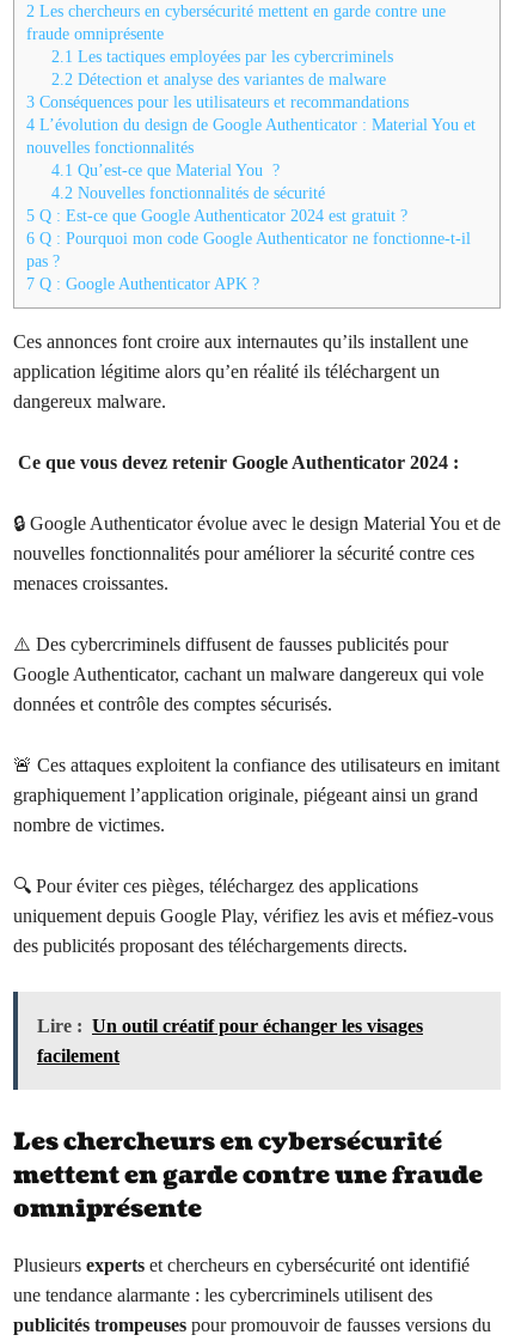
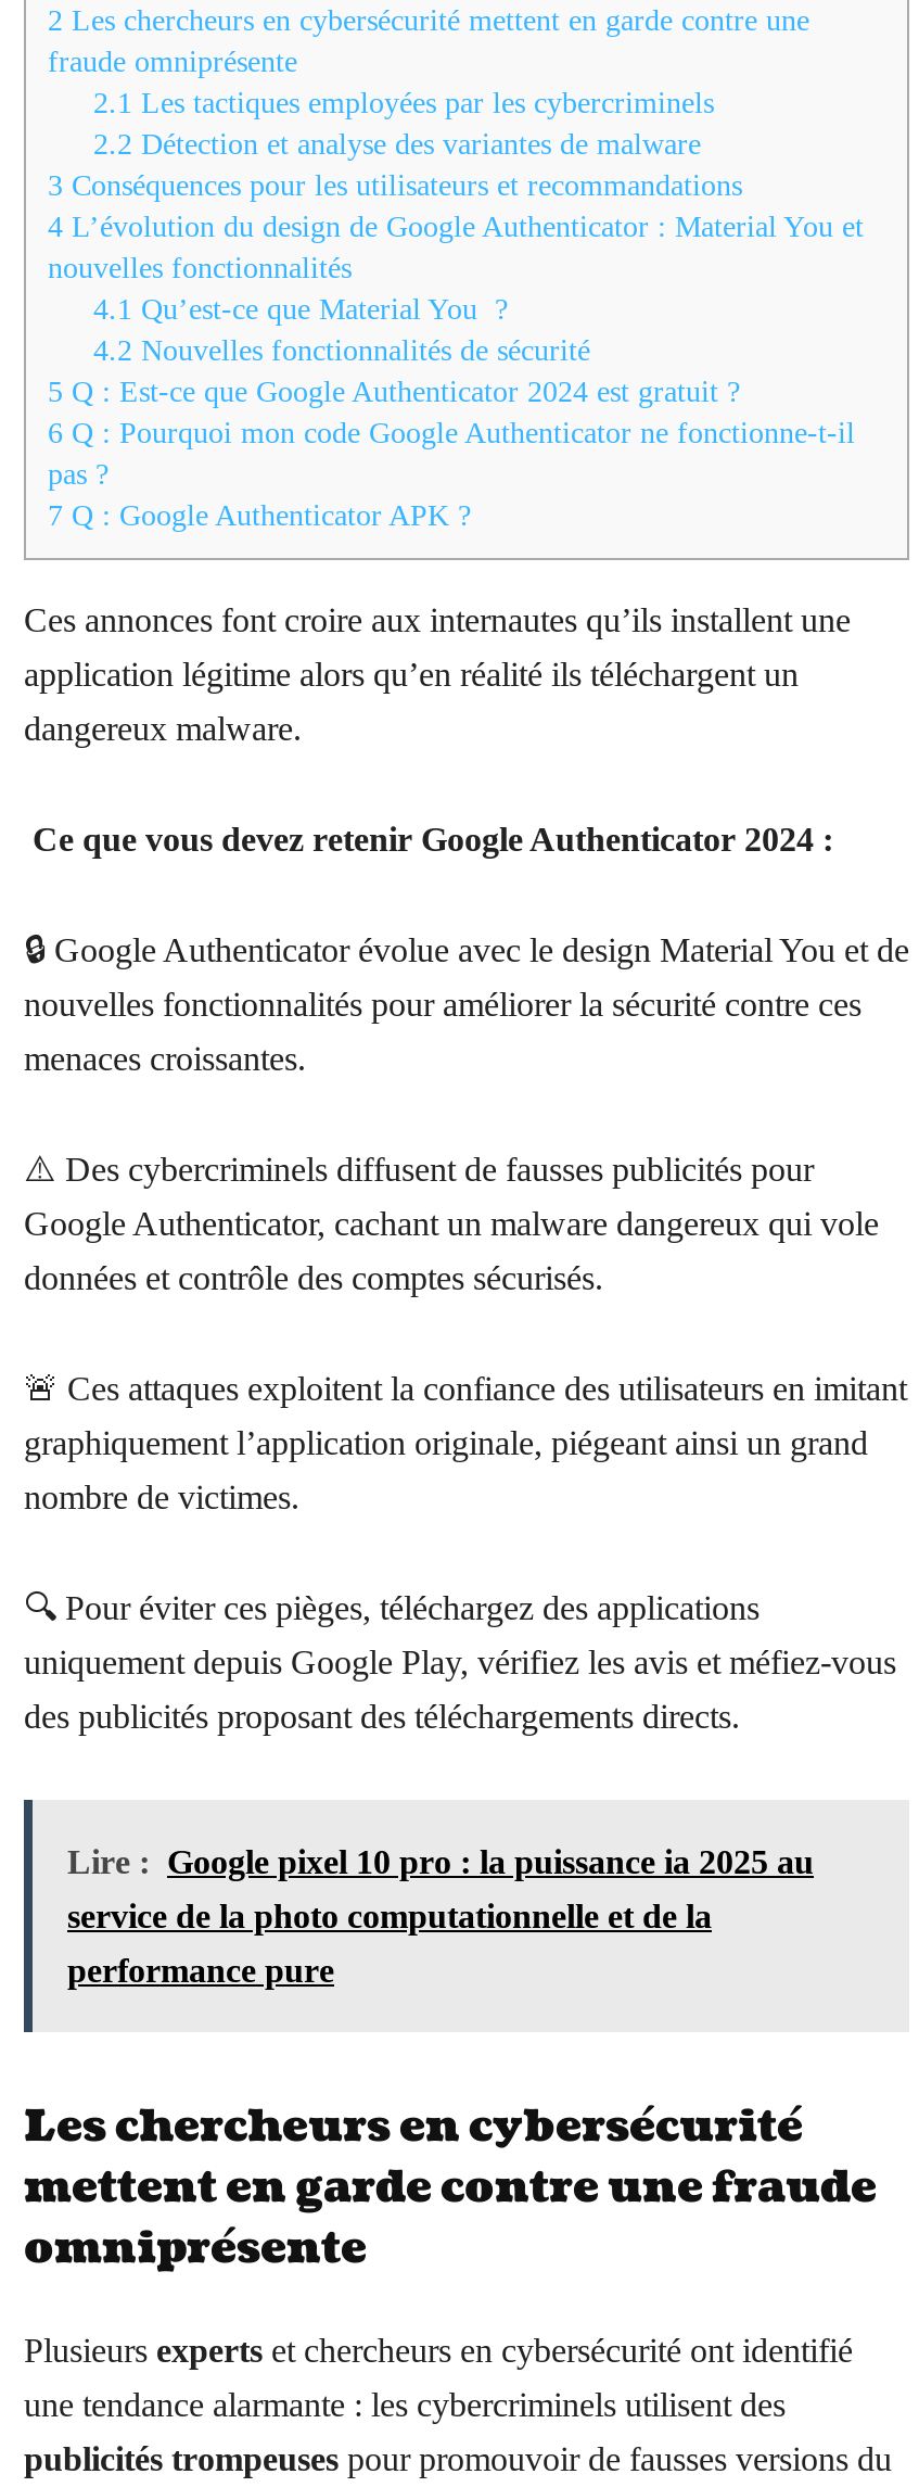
[37,1016,423,1066] Lire : Un outil créatif pour échanger les visages | facilement -> [67,1844,814,1989] Lire : Google pixel 10 pro : la puissance ia 2025 au | service de la photo computationnelle et de la | performance pure

